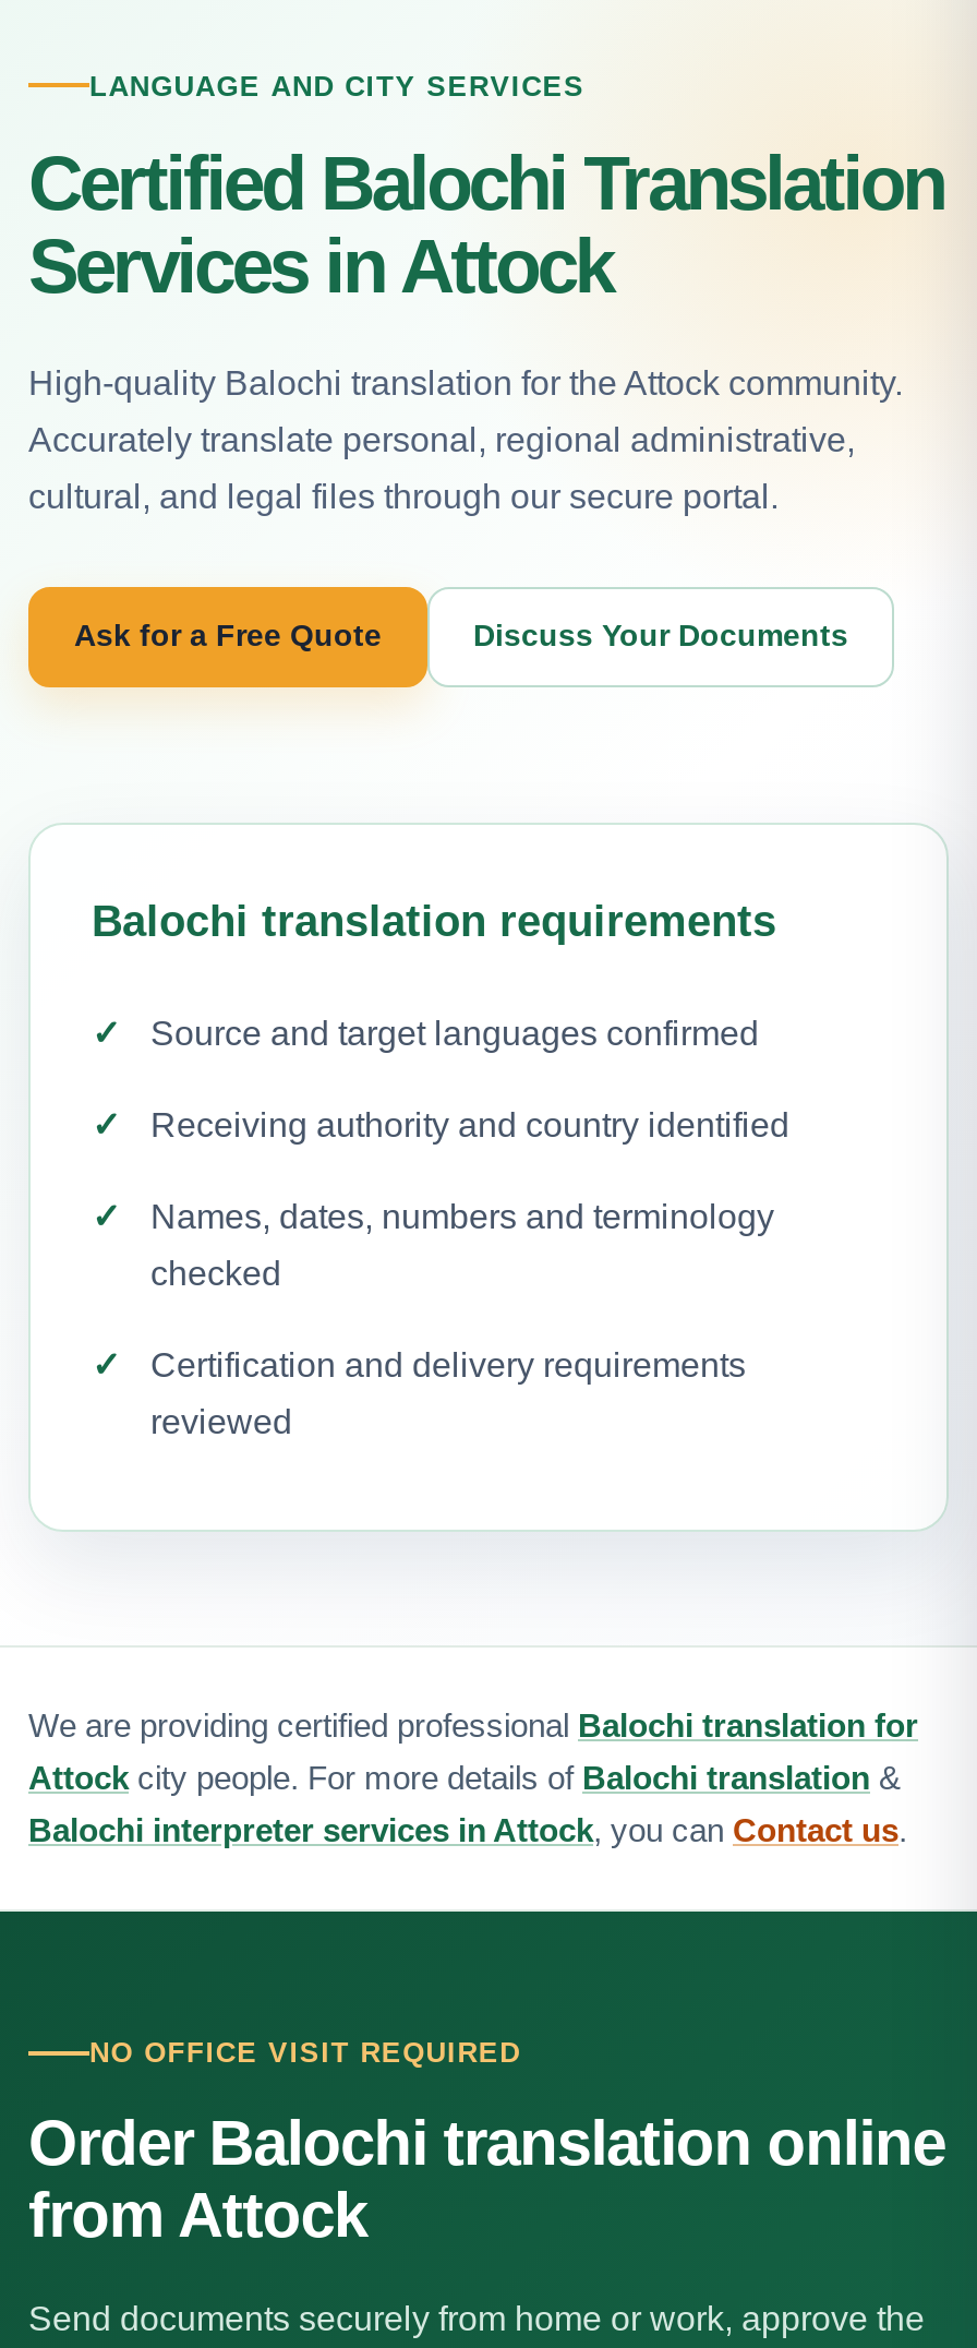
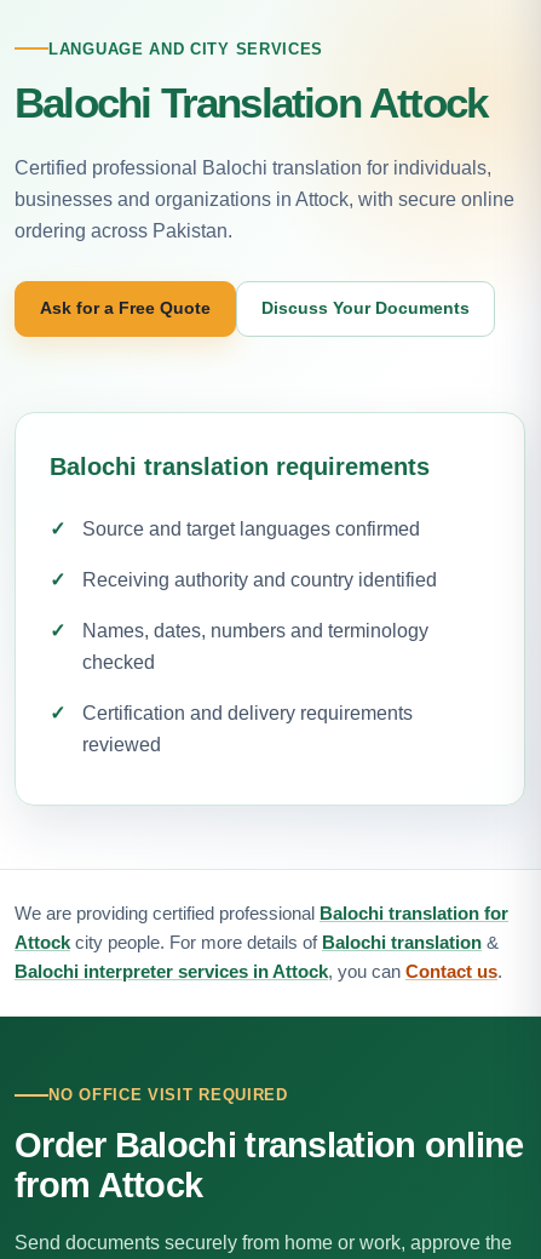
[28,139,944,307] Certified Balochi Translation | Services in Attock -> [15,78,487,125] Balochi Translation Attock
[28,363,903,400] High-quality Balochi translation for the Attock community. -> [15,157,491,178] Certified professional Balochi translation for individuals,
[28,420,855,457] Accurately translate personal, regional administrative, -> [15,188,514,209] businesses and organizations in Attock, with secure online
[28,477,779,514] cultural, and legal files through our secure portal. -> [15,220,232,241] ordering across Pakistan.

